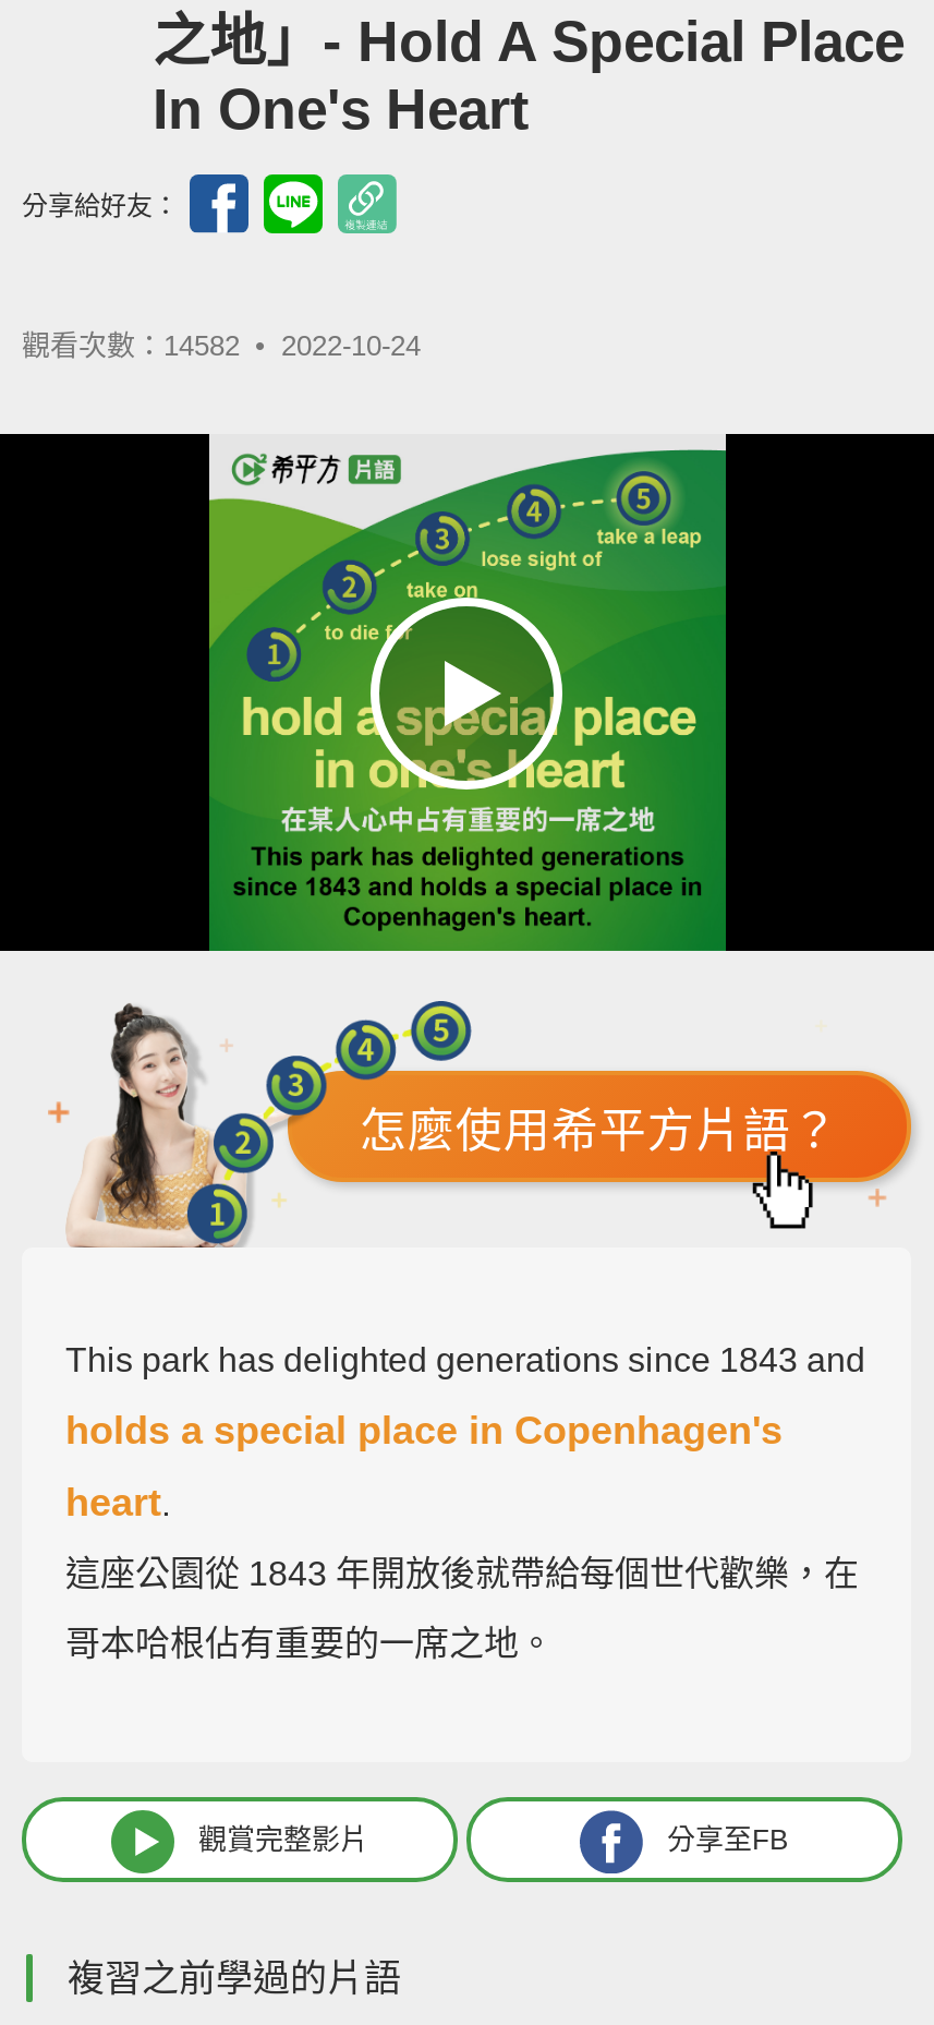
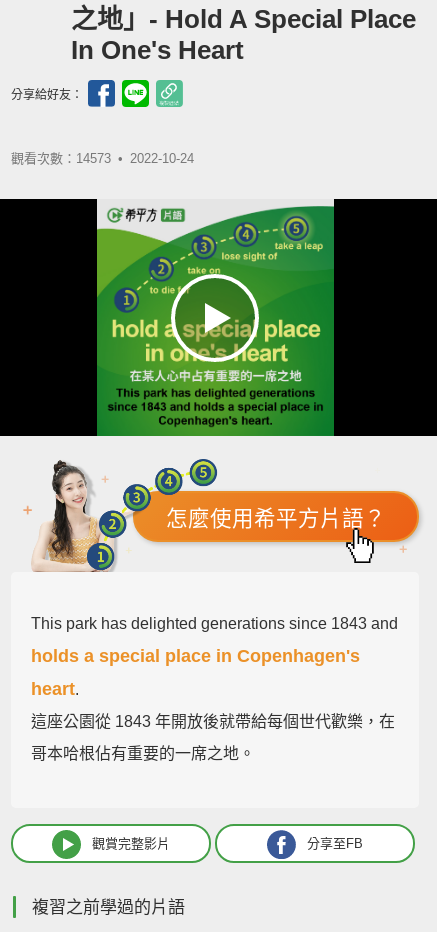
[22,329,421,362] 觀看次數：14582 • 2022-10-24 -> [11,151,194,166] 觀看次數：14573 • 2022-10-24

